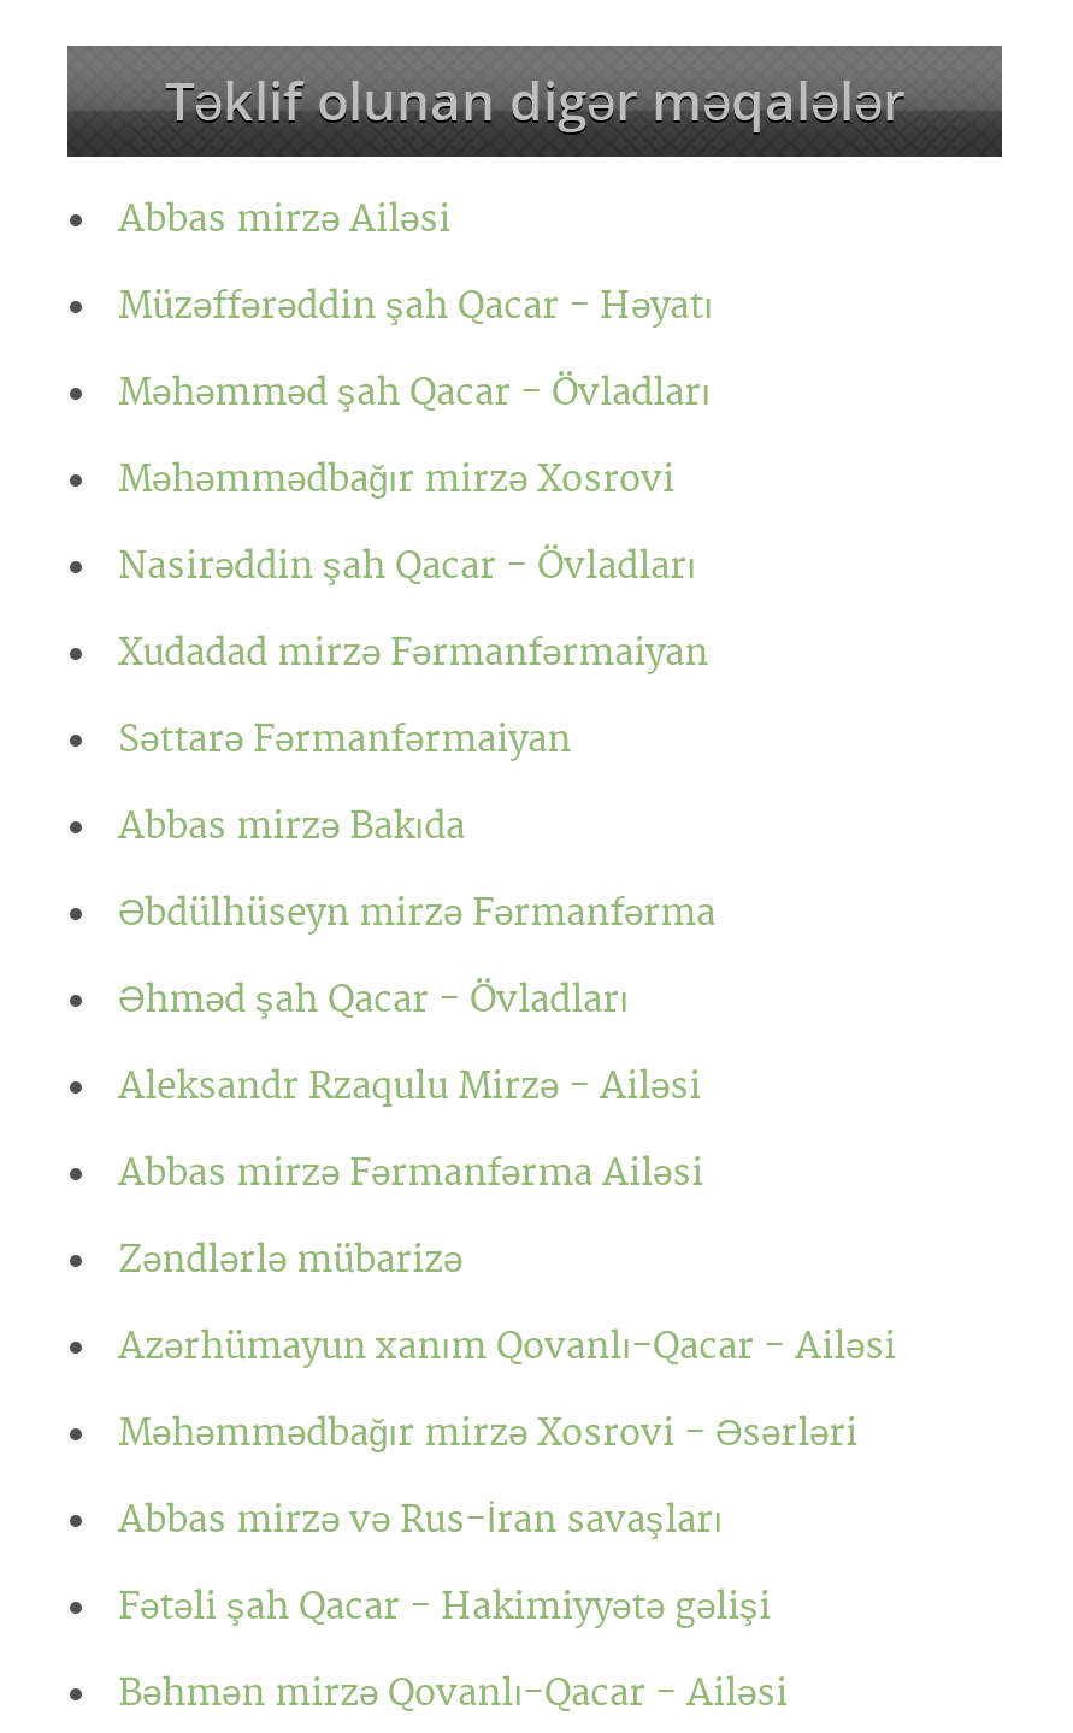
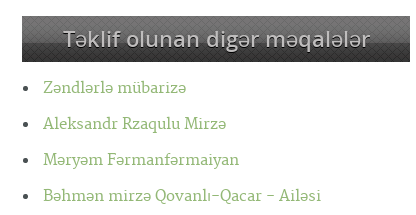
[118,198,715,1197] Abbas mirzə Ailəsi | Müzəffərəddin şah Qacar - Həyatı | Məhəmməd şah Qacar - Övladları | Məhəmmədbağır mirzə Xosrovi | Nasirəddin şah Qacar - Övladları | Xudadad mirzə Fərmanfərmaiyan | Səttarə Fərmanfərmaiyan | Abbas mirzə Bakıda | Əbdülhüseyn mirzə Fərmanfərma | Əhməd şah Qacar - Övladları | Aleksandr Rzaqulu Mirzə - Ailəsi | Abbas mirzə Fərmanfərma Ailəsi -> none
[118,1325,896,1631] Azərhümayun xanım Qovanlı-Qacar - Ailəsi | Məhəmmədbağır mirzə Xosrovi - Əsərləri | Abbas mirzə və Rus-İran savaşları | Fətəli şah Qacar - Hakimiyyətə gəlişi -> [43,115,239,170] Aleksandr Rzaqulu Mirzə | Məryəm Fərmanfərmaiyan

